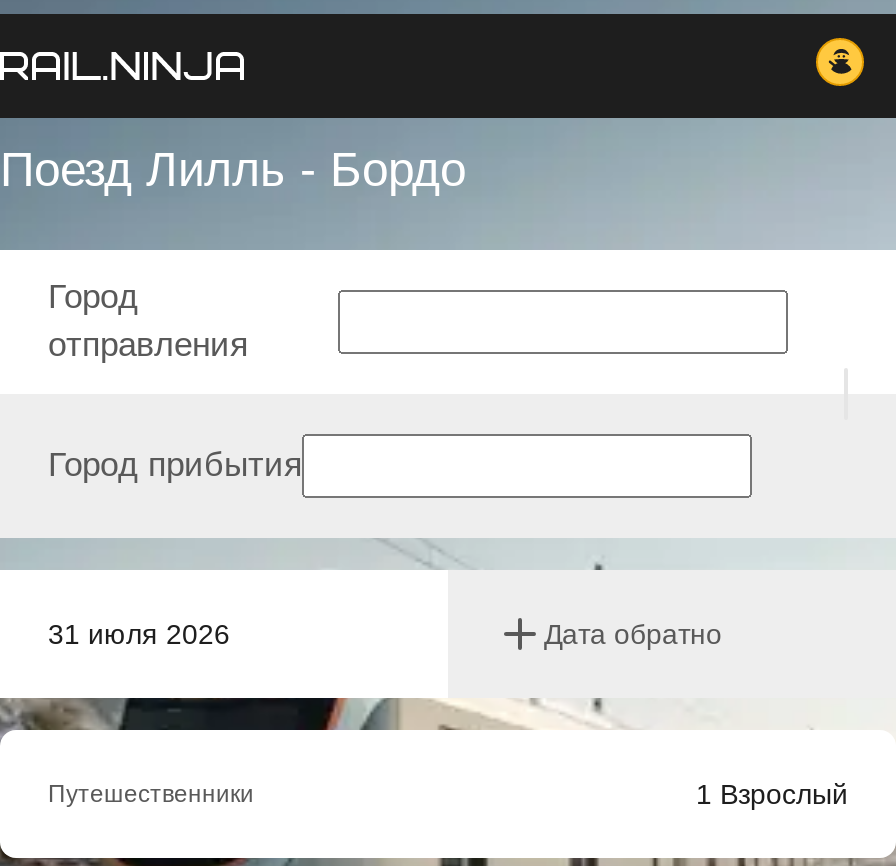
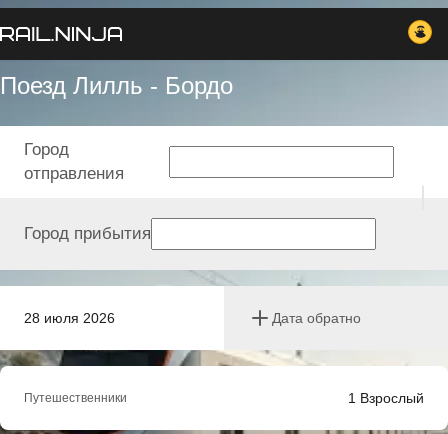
[48,618,230,650] 31 июля 2026 -> [24,310,115,326] 28 июля 2026

